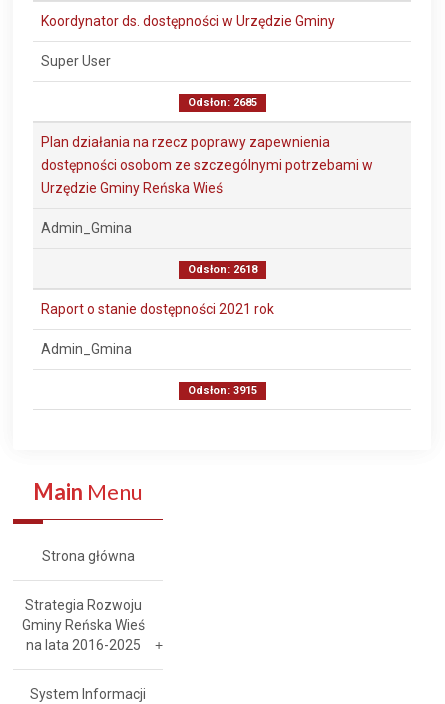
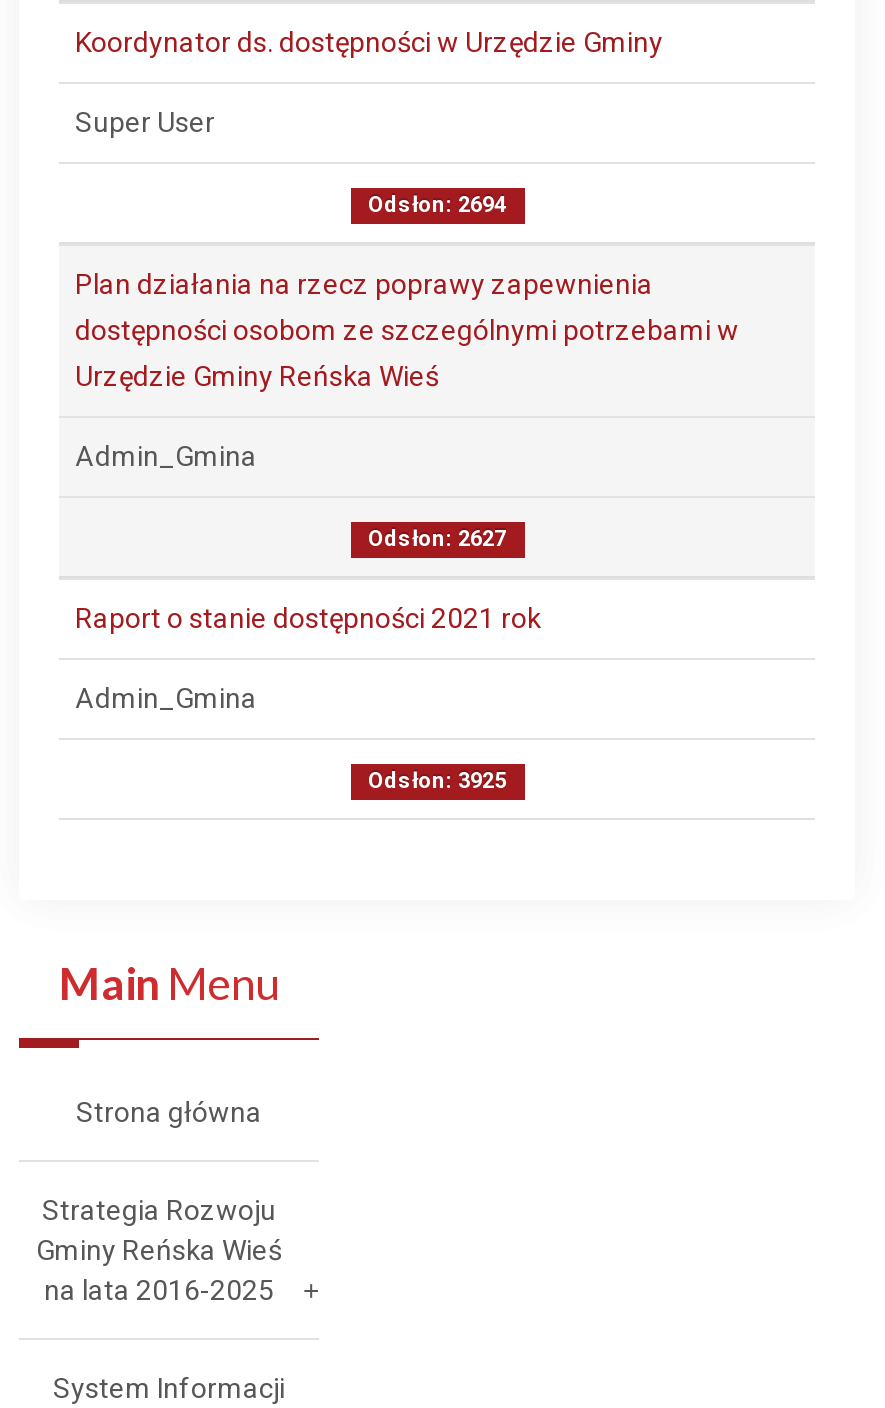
[187,96,256,109] Odsłon: 2685 -> [368,192,506,218] Odsłon: 2694
[187,263,256,276] Odsłon: 2618 -> [368,526,506,552] Odsłon: 2627
[187,384,256,397] Odsłon: 3915 -> [368,768,506,794] Odsłon: 3925

